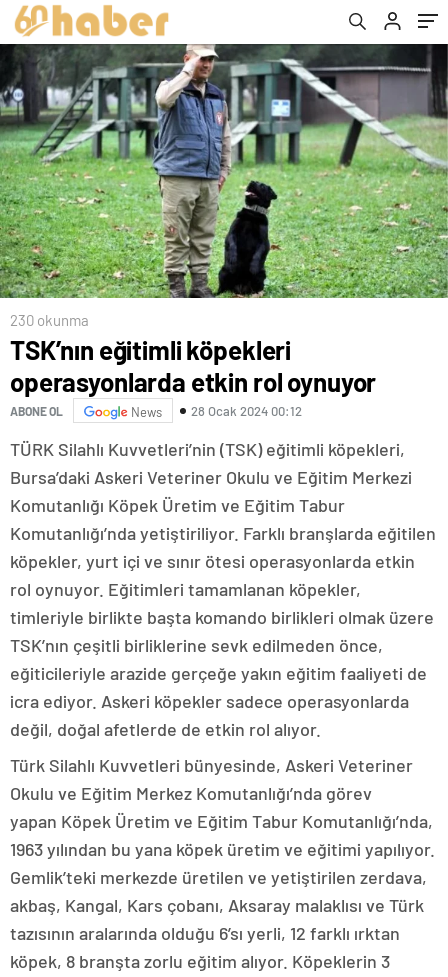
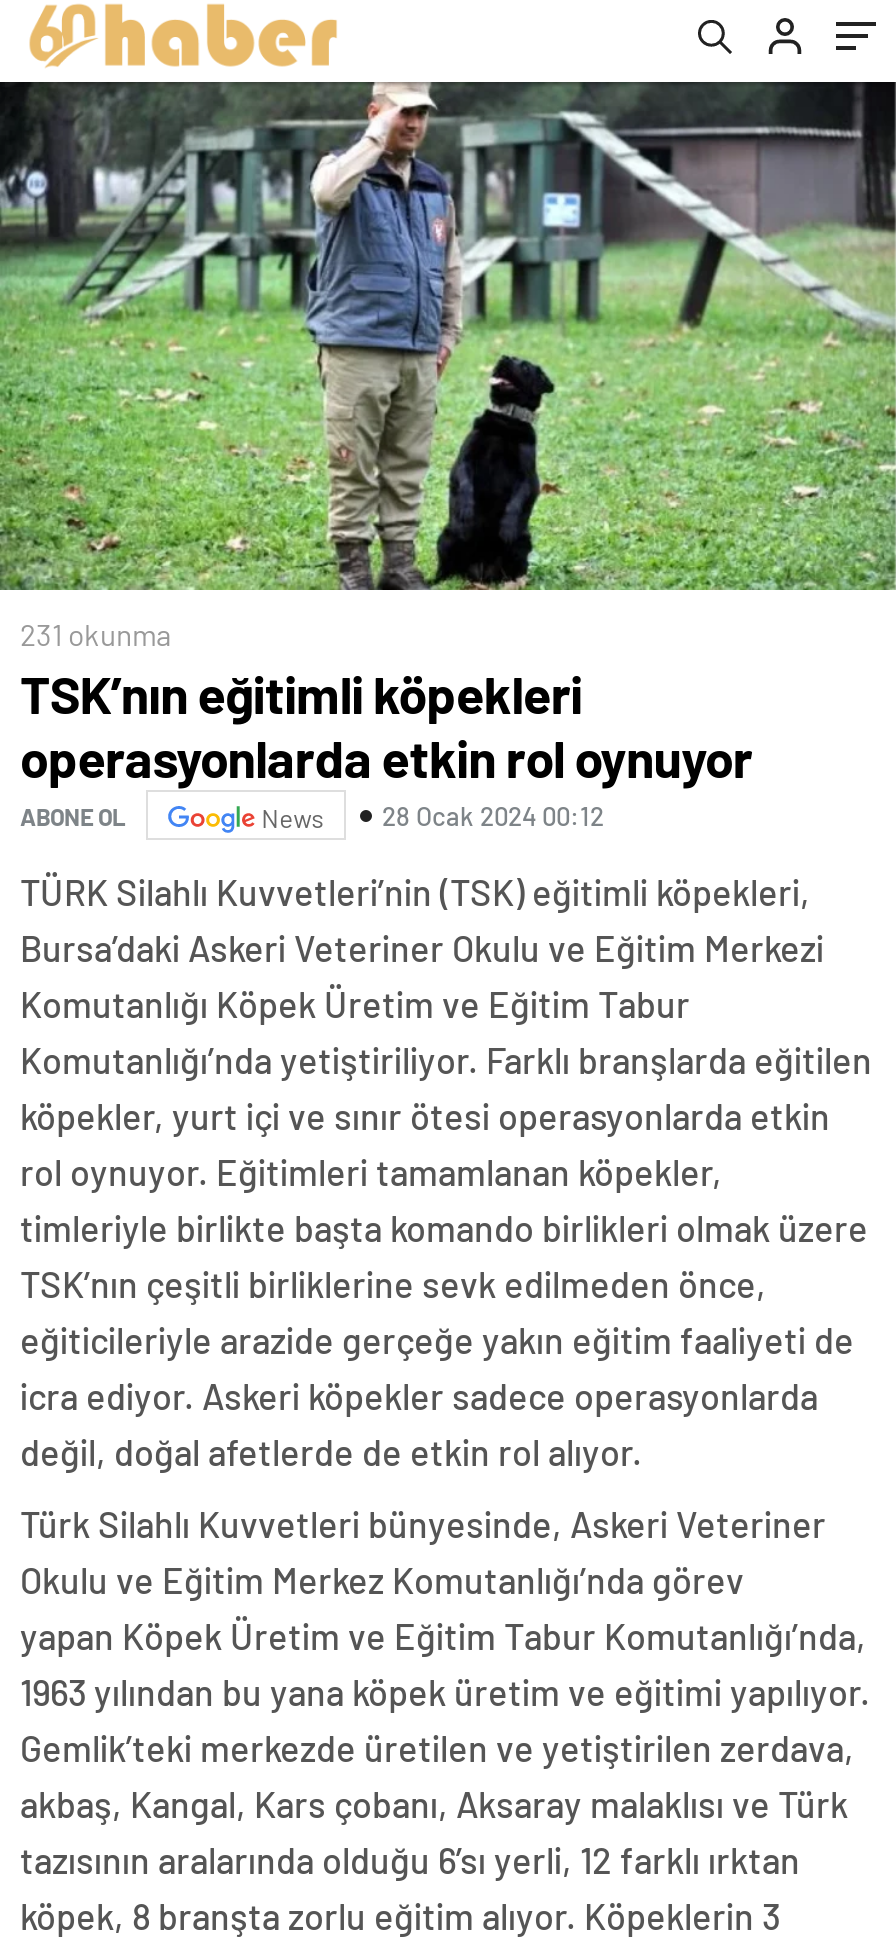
[10,311,89,329] 230 okunma -> [20,617,172,653] 231 okunma

